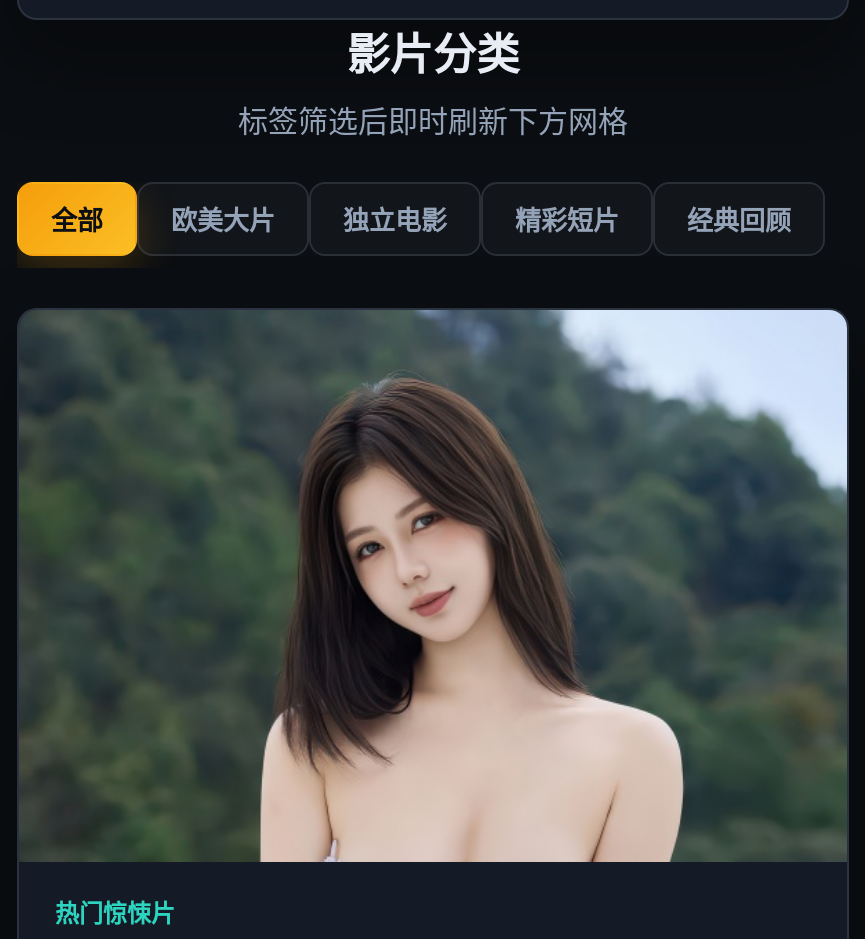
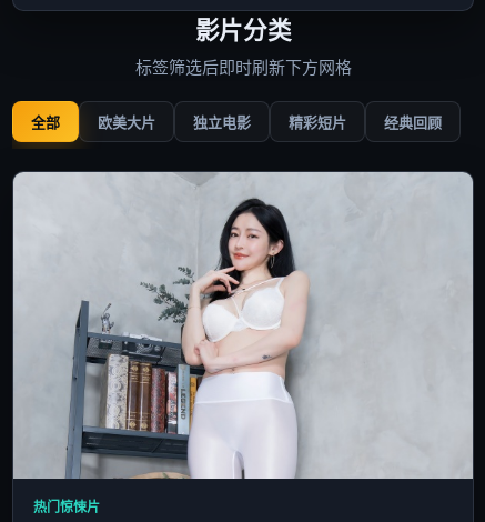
[19,308,847,862] [image] -> [12,171,474,480] [image]

